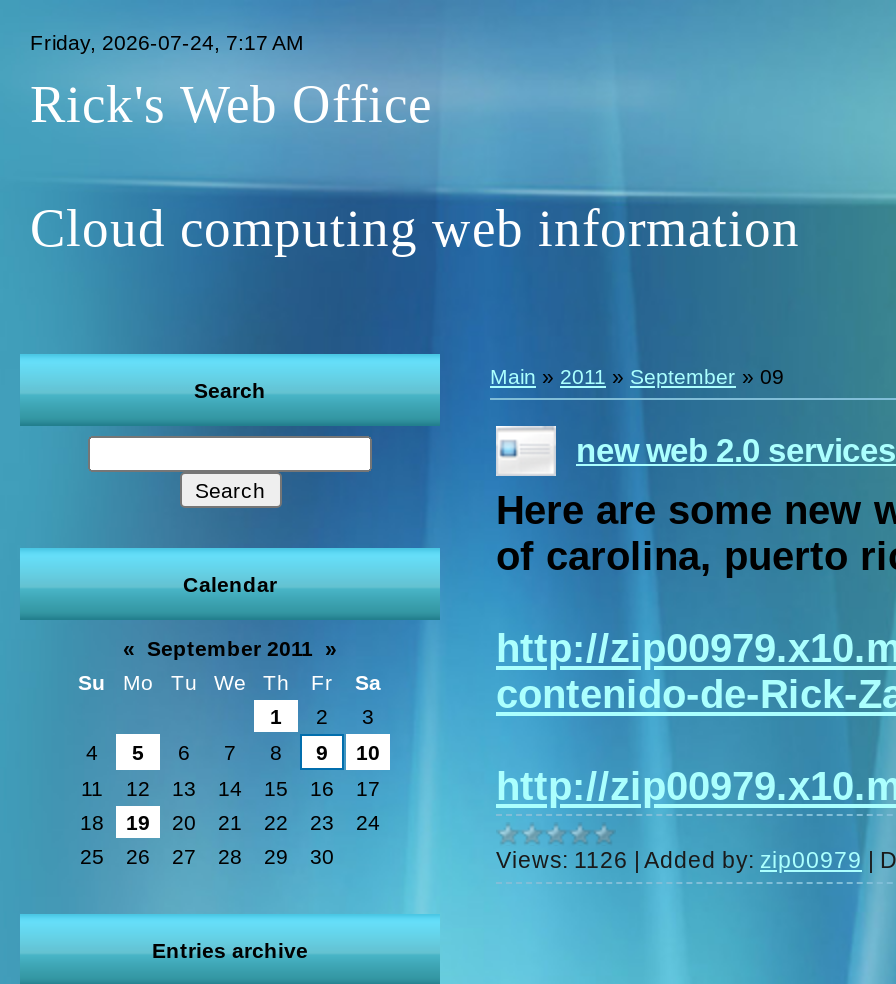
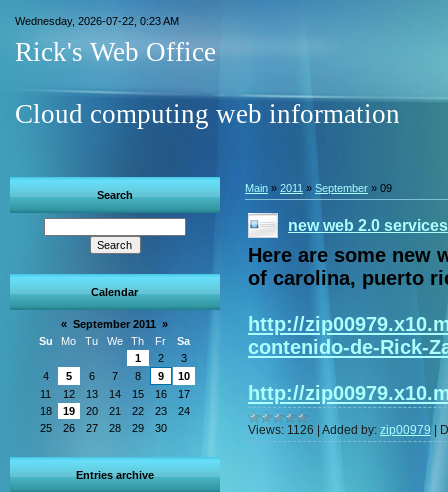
[30,30,304,54] Friday, 2026-07-24, 7:17 AM -> [15,15,179,27] Wednesday, 2026-07-22, 0:23 AM

